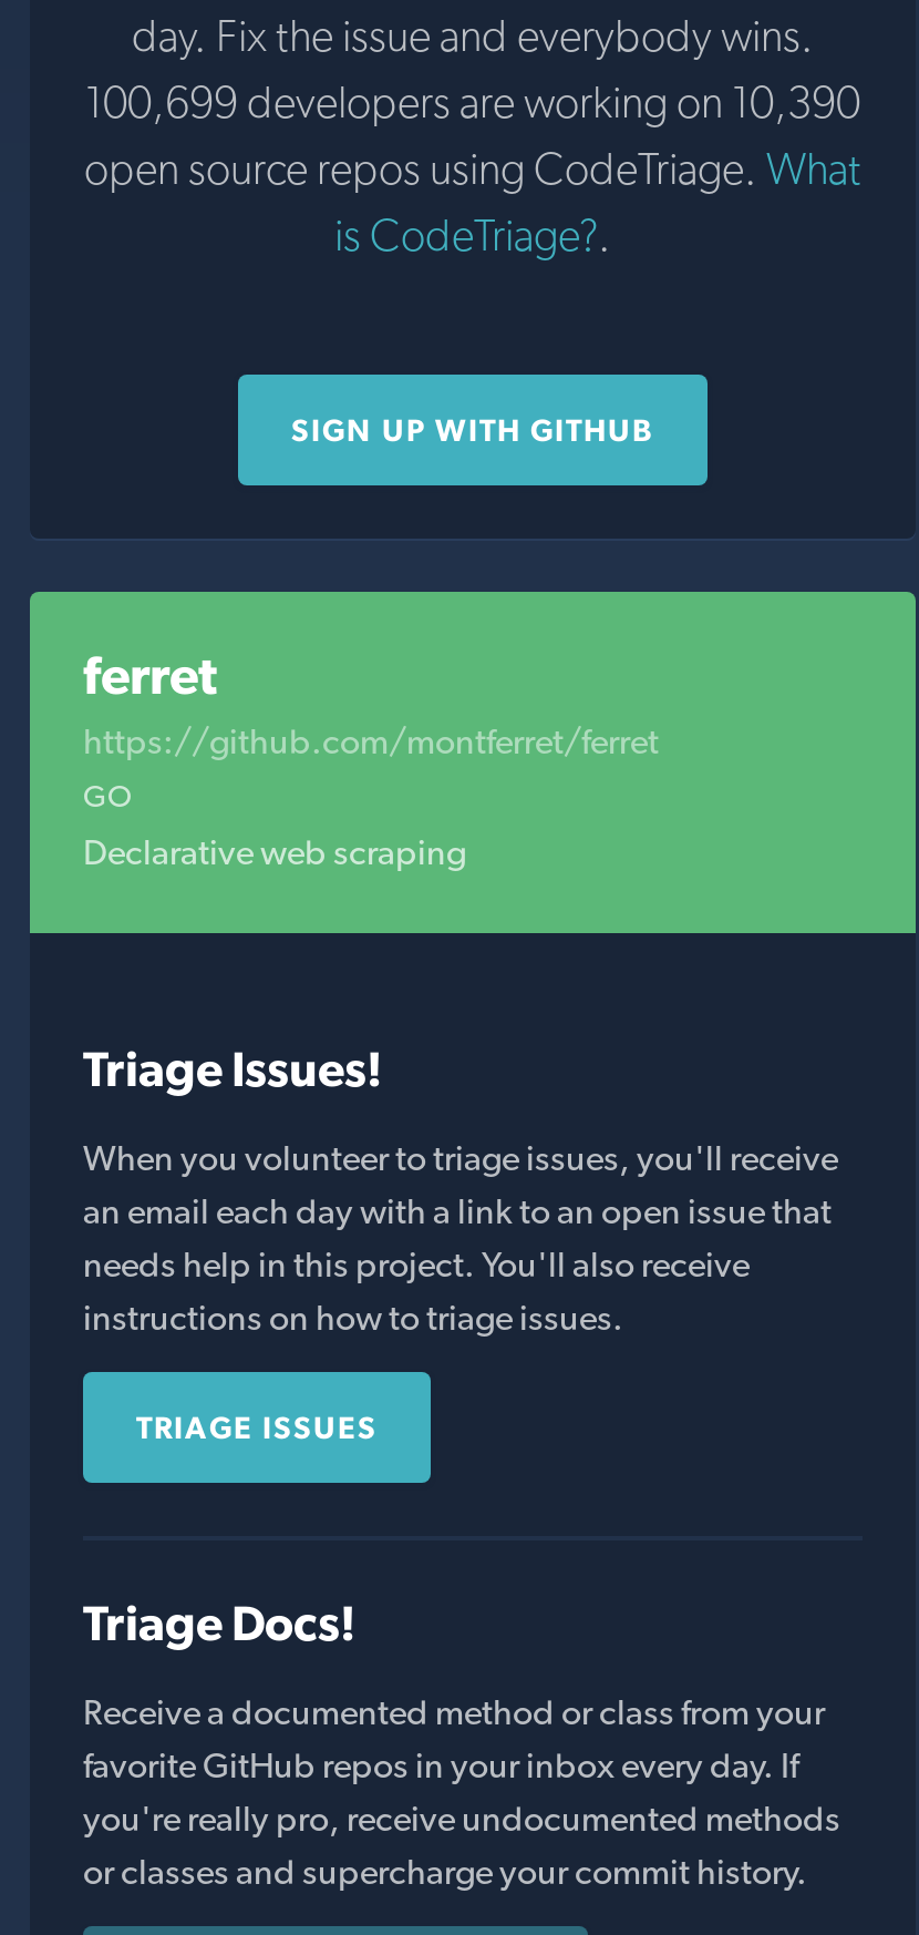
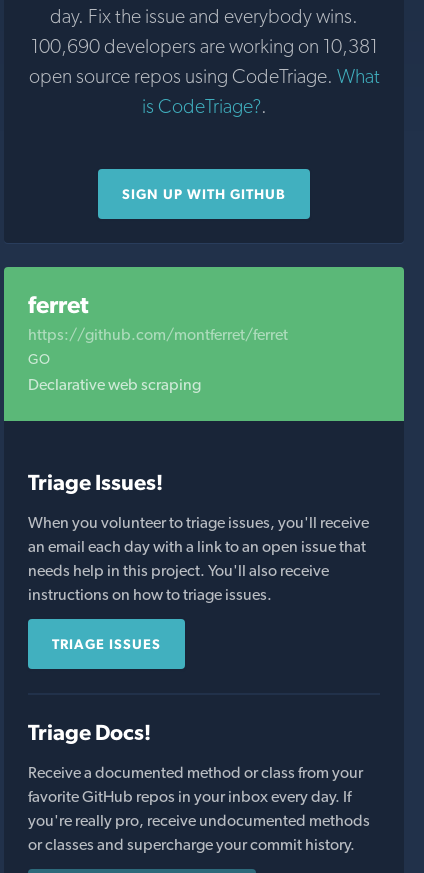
[85,75,860,129] 100,699 developers are working on 10,390 -> [30,34,377,58] 100,690 developers are working on 10,381

